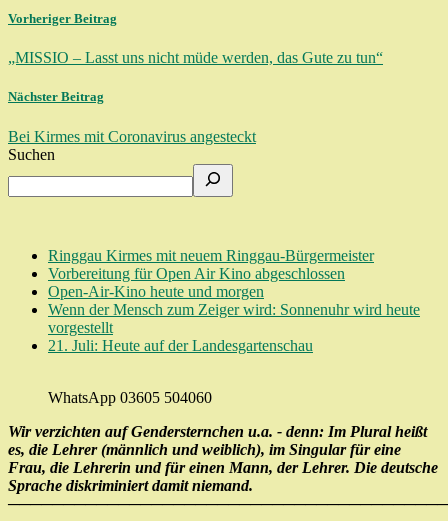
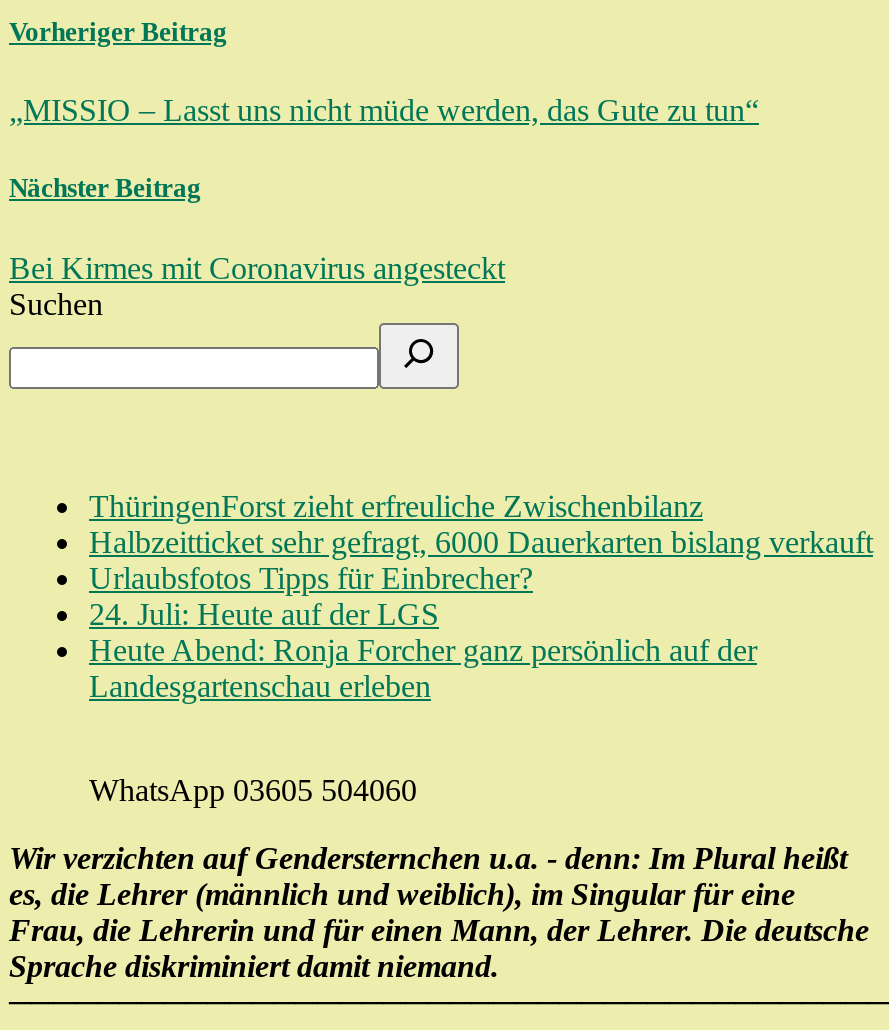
[48,246,420,353] Ringgau Kirmes mit neuem Ringgau-Bürgermeister | Vorbereitung für Open Air Kino abgeschlossen | Open-Air-Kino heute und morgen | Wenn der Mensch zum Zeiger wird: Sonnenuhr wird heute | vorgestellt | 21. Juli: Heute auf der Landesgartenschau -> [89,488,873,702] ThüringenForst zieht erfreuliche Zwischenbilanz | Halbzeitticket sehr gefragt, 6000 Dauerkarten bislang verkauft | Urlaubsfotos Tipps für Einbrecher? | 24. Juli: Heute auf der LGS | Heute Abend: Ronja Forcher ganz persönlich auf der | Landesgartenschau erleben

